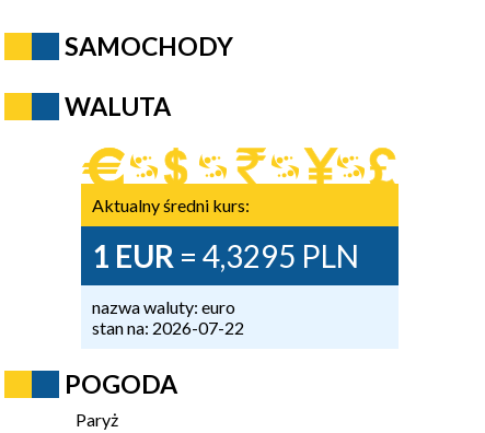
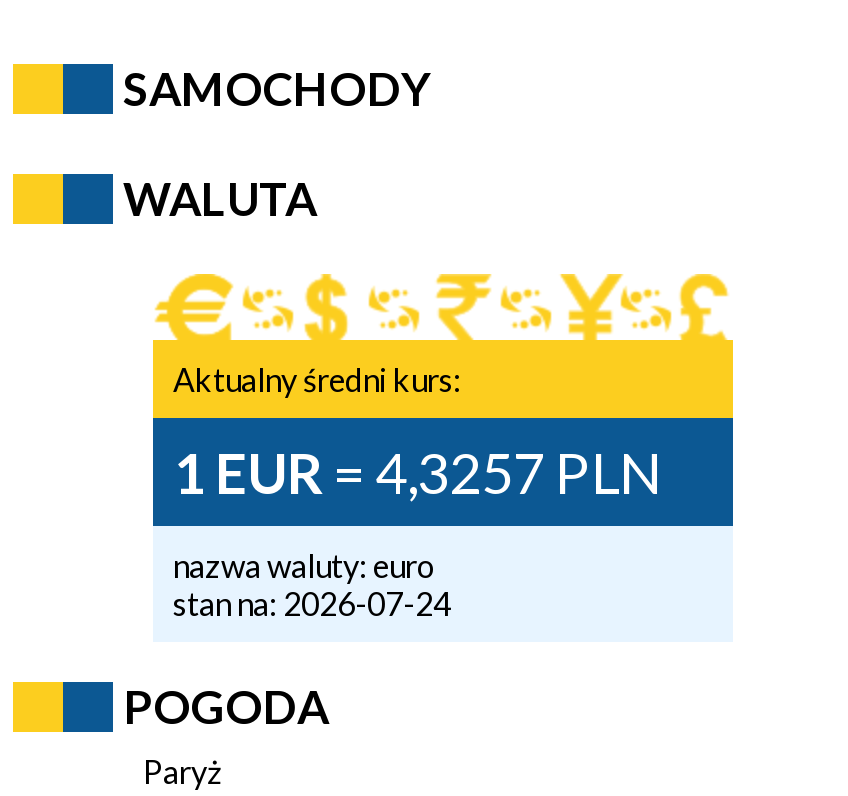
[92,238,359,275] 1 EUR = 4,3295 PLN -> [173,439,661,507] 1 EUR = 4,3257 PLN
[92,317,244,338] stan na: 2026-07-22 -> [173,585,451,623] stan na: 2026-07-24

